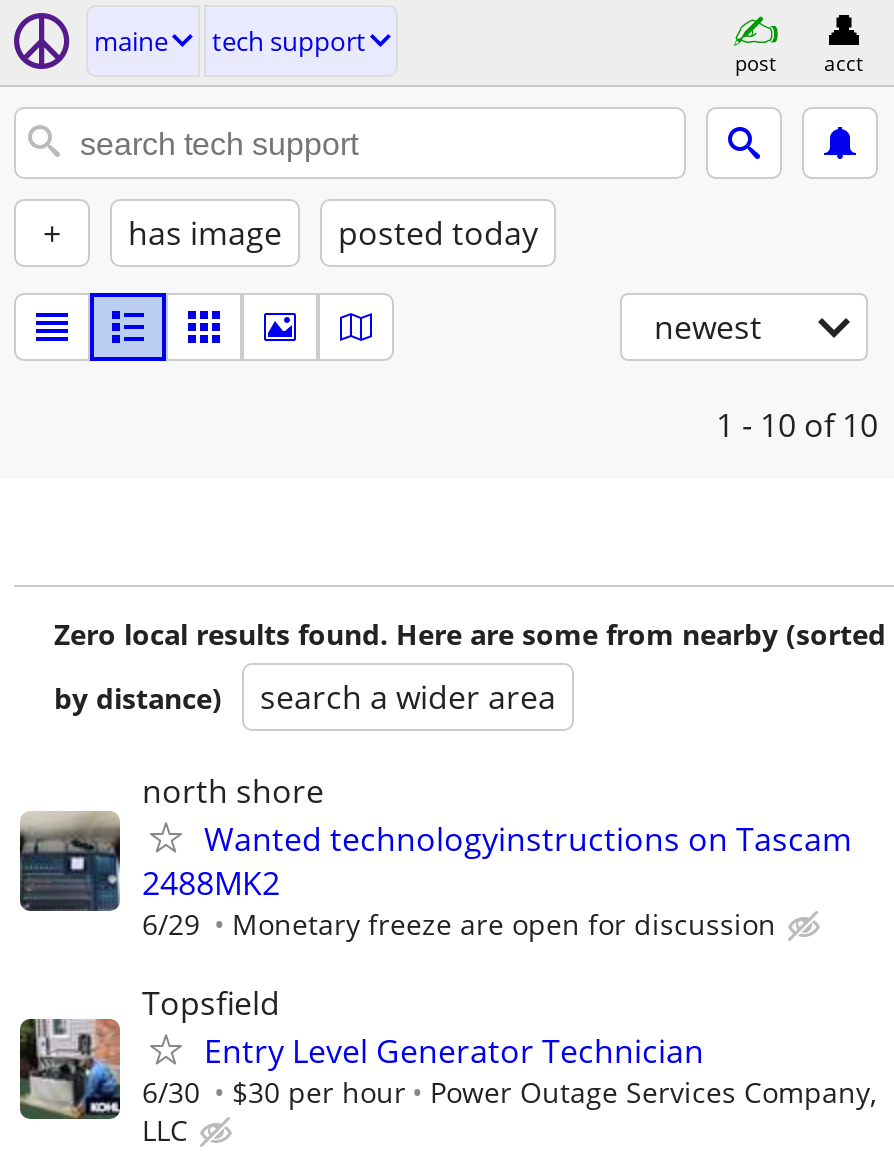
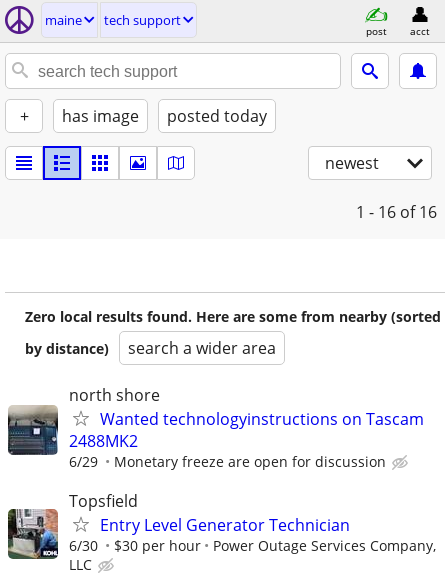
[716,403,878,447] 1 - 10 of 10 -> [356,201,437,223] 1 - 16 of 16

